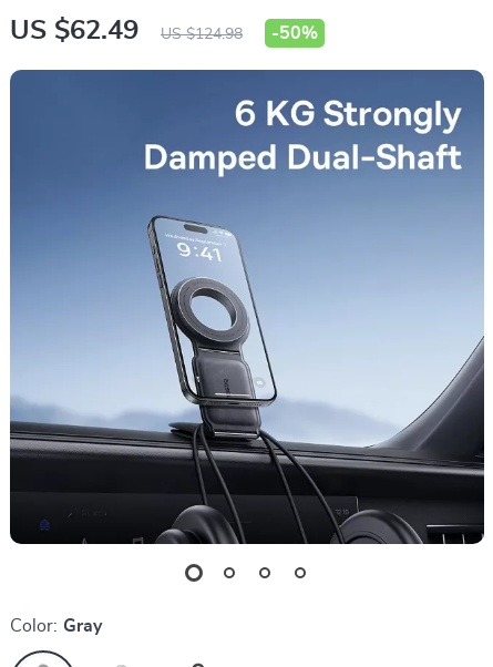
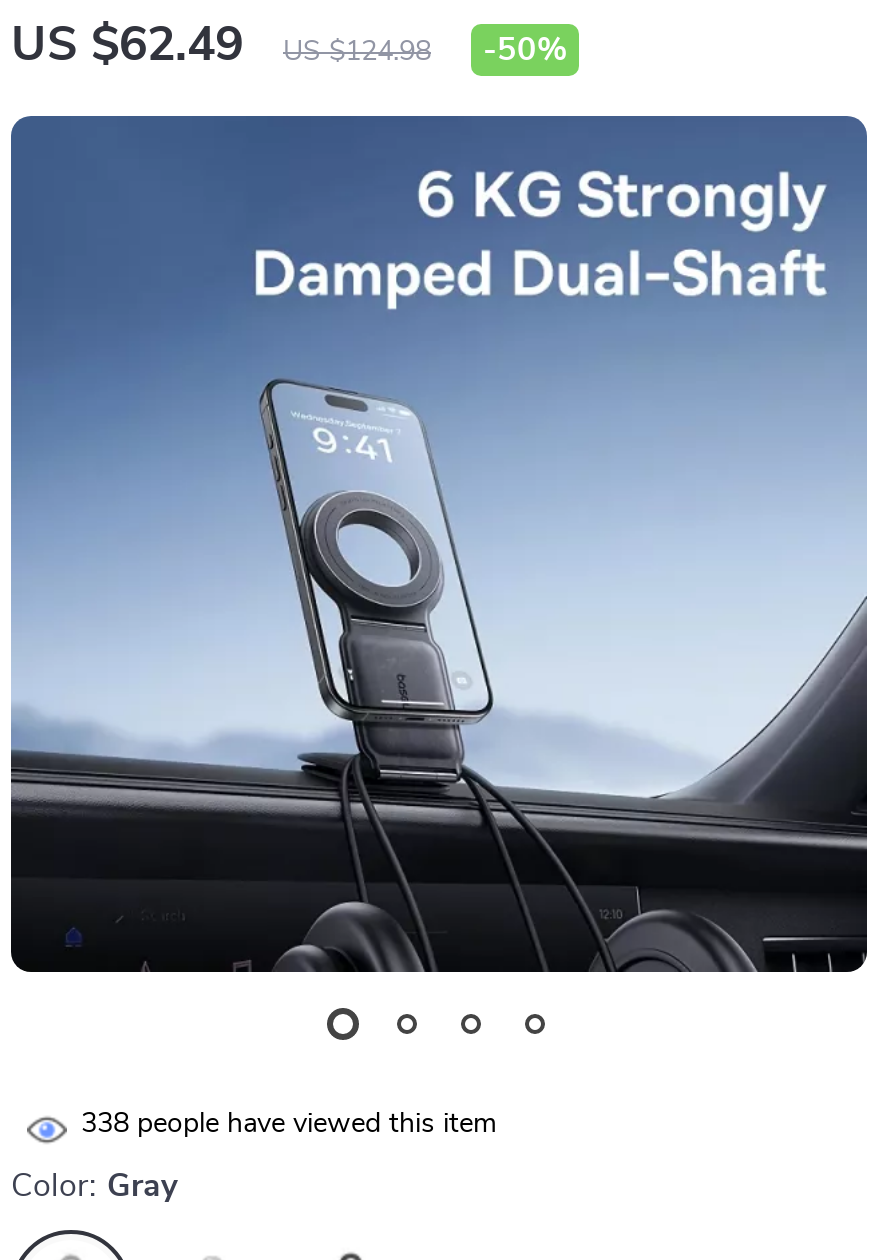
none -> [81,1110,497,1138] 338 people have viewed this item

